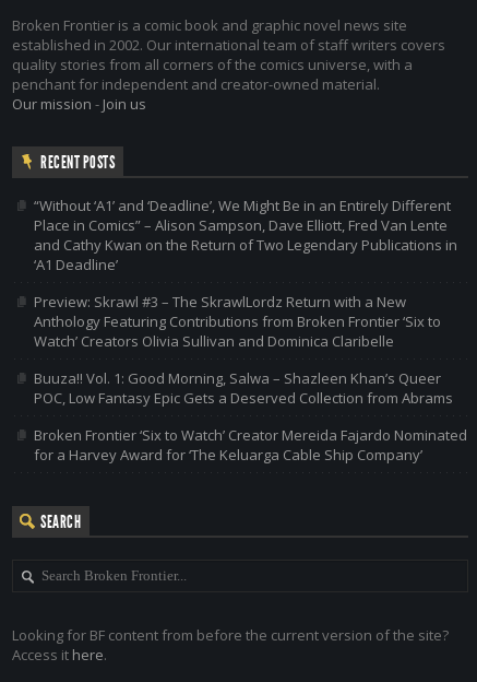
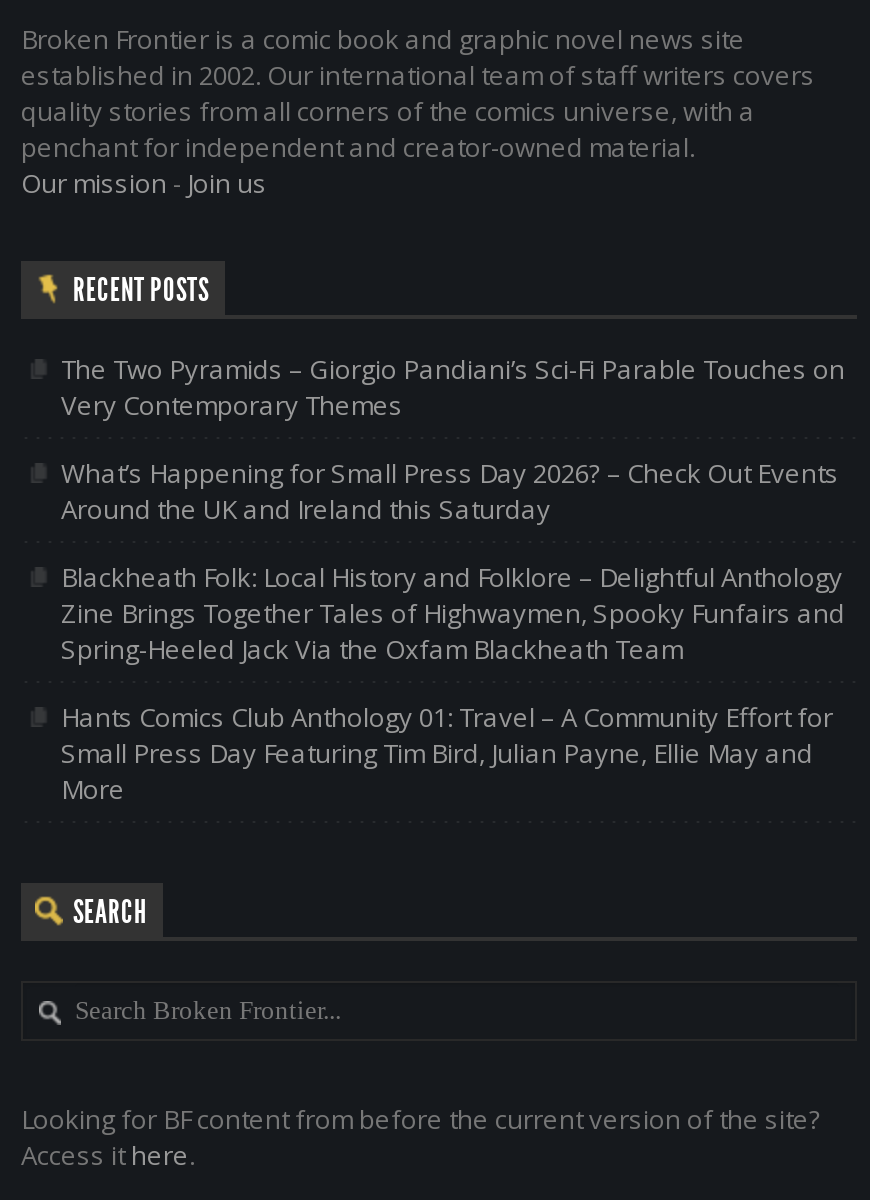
[34,196,457,275] “Without ‘A1’ and ‘Deadline’, We Might Be in an Entirely Different | Place in Comics” – Alison Sampson, Dave Elliott, Fred Van Lente | and Cathy Kwan on the Return of Two Legendary Publications in | ‘A1 Deadline’ -> [61,351,845,423] The Two Pyramids – Giorgio Pandiani’s Sci-Fi Parable Touches on | Very Contemporary Themes
[34,292,441,351] Preview: Skrawl #3 – The SkrawlLordz Return with a New | Anthology Featuring Contributions from Broken Frontier ‘Six to | Watch’ Creators Olivia Sullivan and Dominica Claribelle -> [61,455,839,527] What’s Happening for Small Press Day 2026? – Check Out Events | Around the UK and Ireland this Saturday
[34,369,453,408] Buuza!! Vol. 1: Good Morning, Salwa – Shazleen Khan’s Queer | POC, Low Fantasy Epic Gets a Deserved Collection from Abrams -> [61,559,845,667] Blackheath Folk: Local History and Folklore – Delightful Anthology | Zine Brings Together Tales of Highwaymen, Spooky Funfairs and | Spring-Heeled Jack Via the Oxfam Blackheath Team
[34,425,467,465] Broken Frontier ‘Six to Watch’ Creator Mereida Fajardo Nominated | for a Harvey Award for ‘The Keluarga Cable Ship Company’ -> [61,699,833,807] Hants Comics Club Anthology 01: Travel – A Community Effort for | Small Press Day Featuring Tim Bird, Julian Payne, Ellie May and | More

